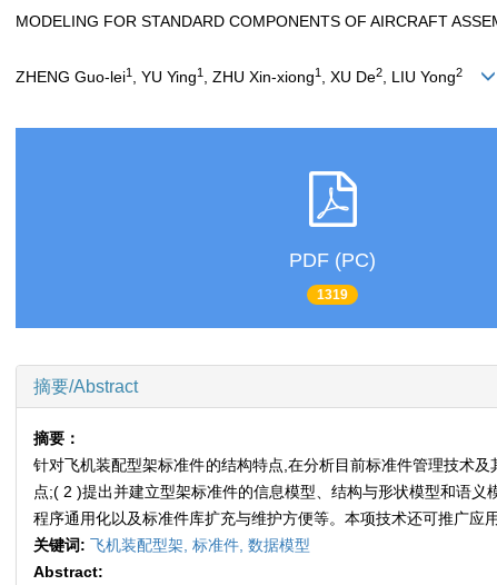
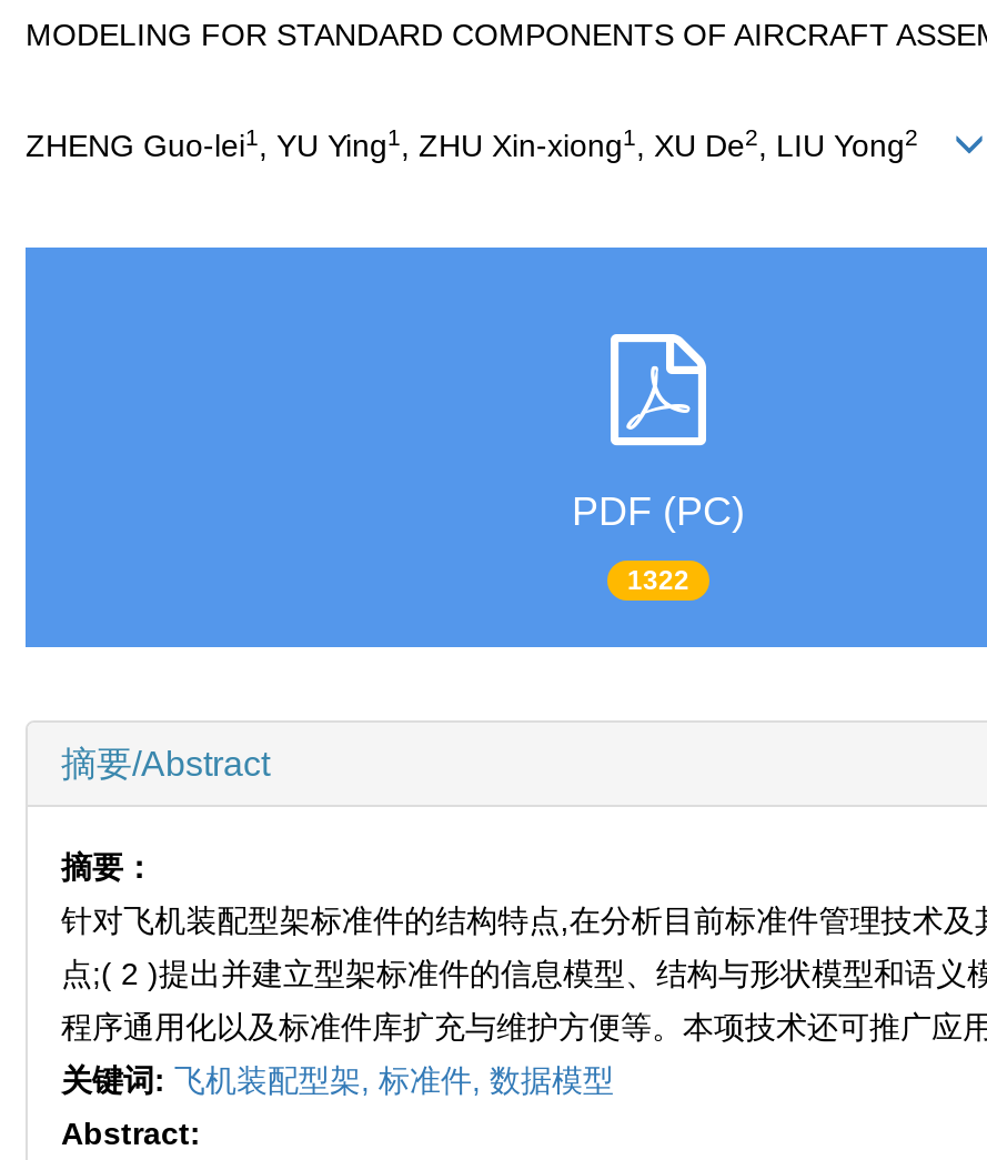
[317,287,348,303] 1319 -> [627,565,689,597] 1322

